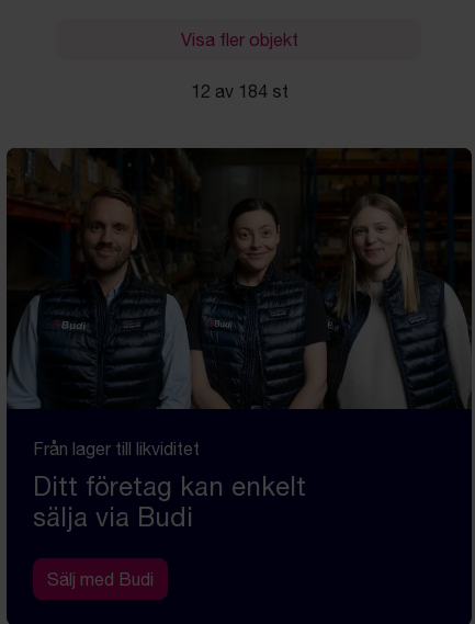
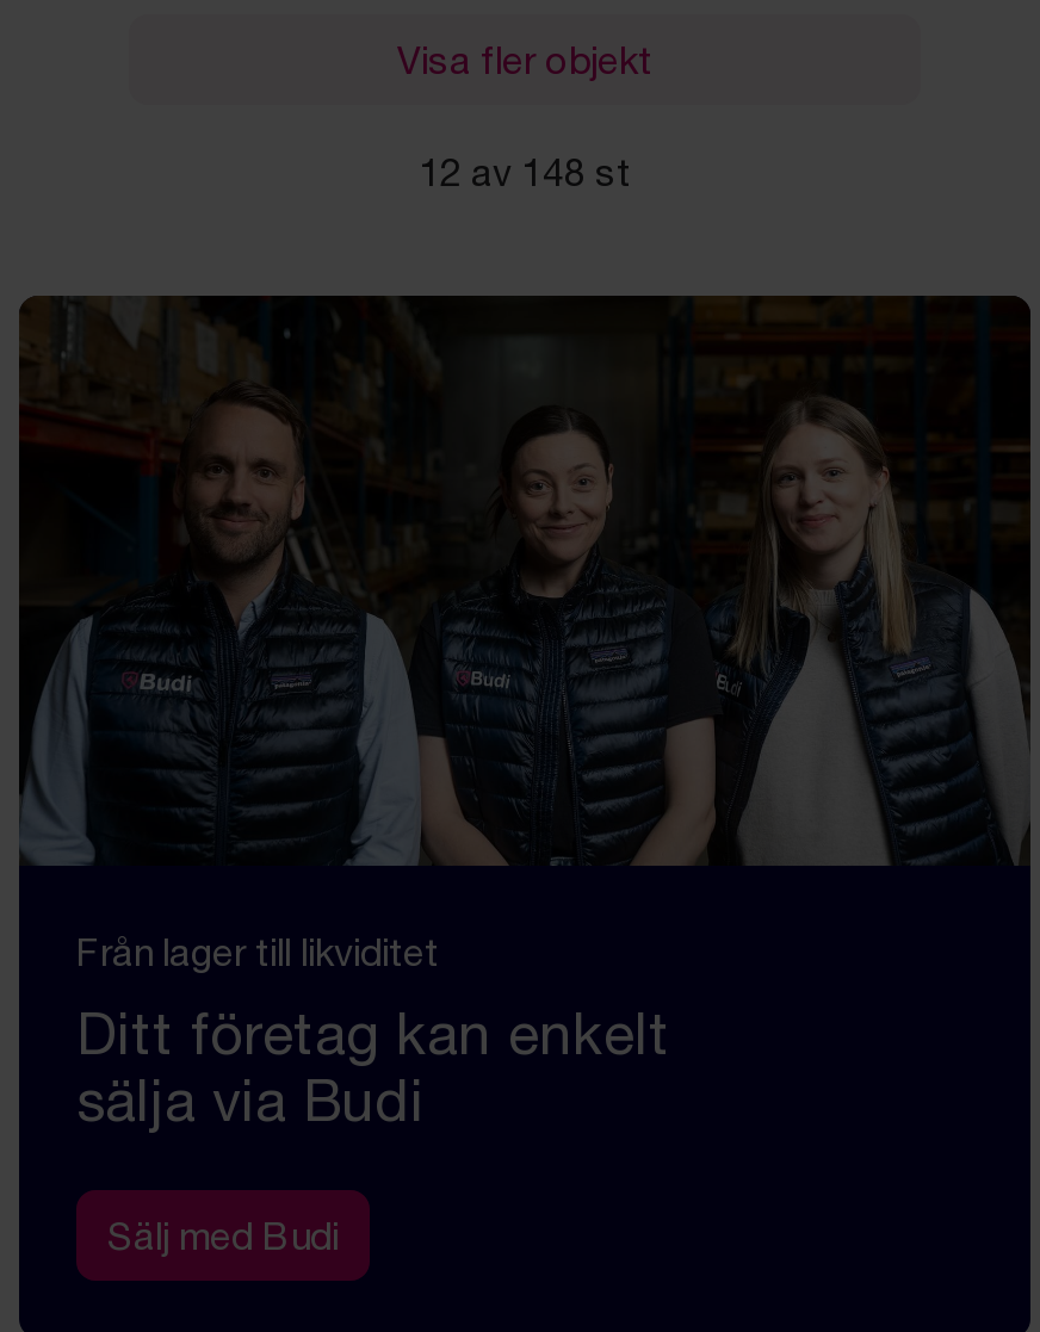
[190,81,288,101] 12 av 184 st -> [419,151,631,194] 12 av 148 st

